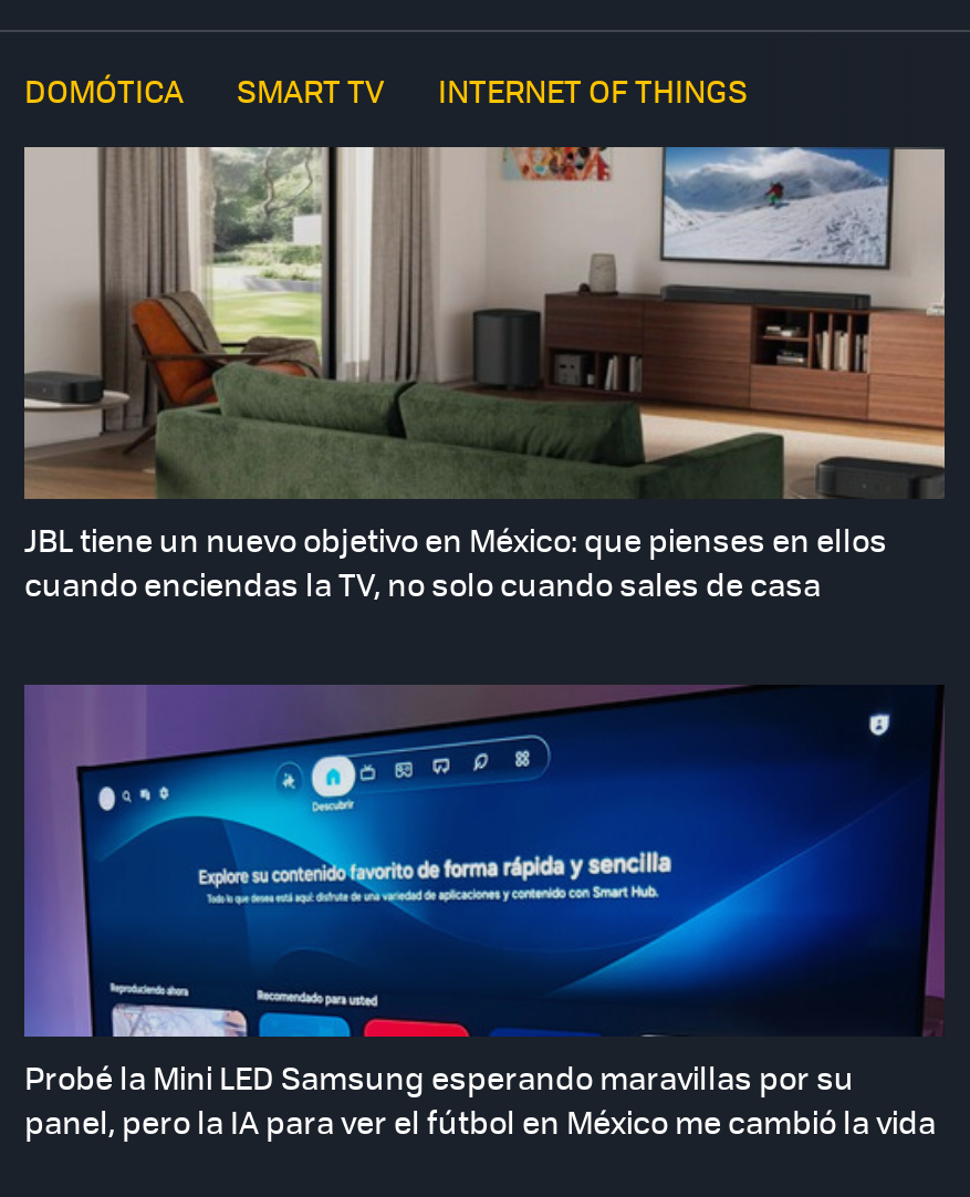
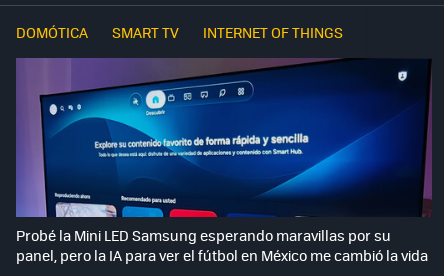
[22,145,947,605] [image] | JBL tiene un nuevo objetivo en México: que pienses en ellos | cuando enciendas la TV, no solo cuando sales de casa -> none

